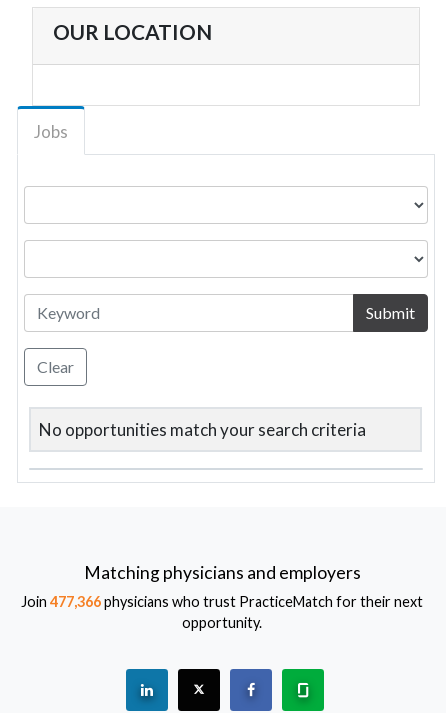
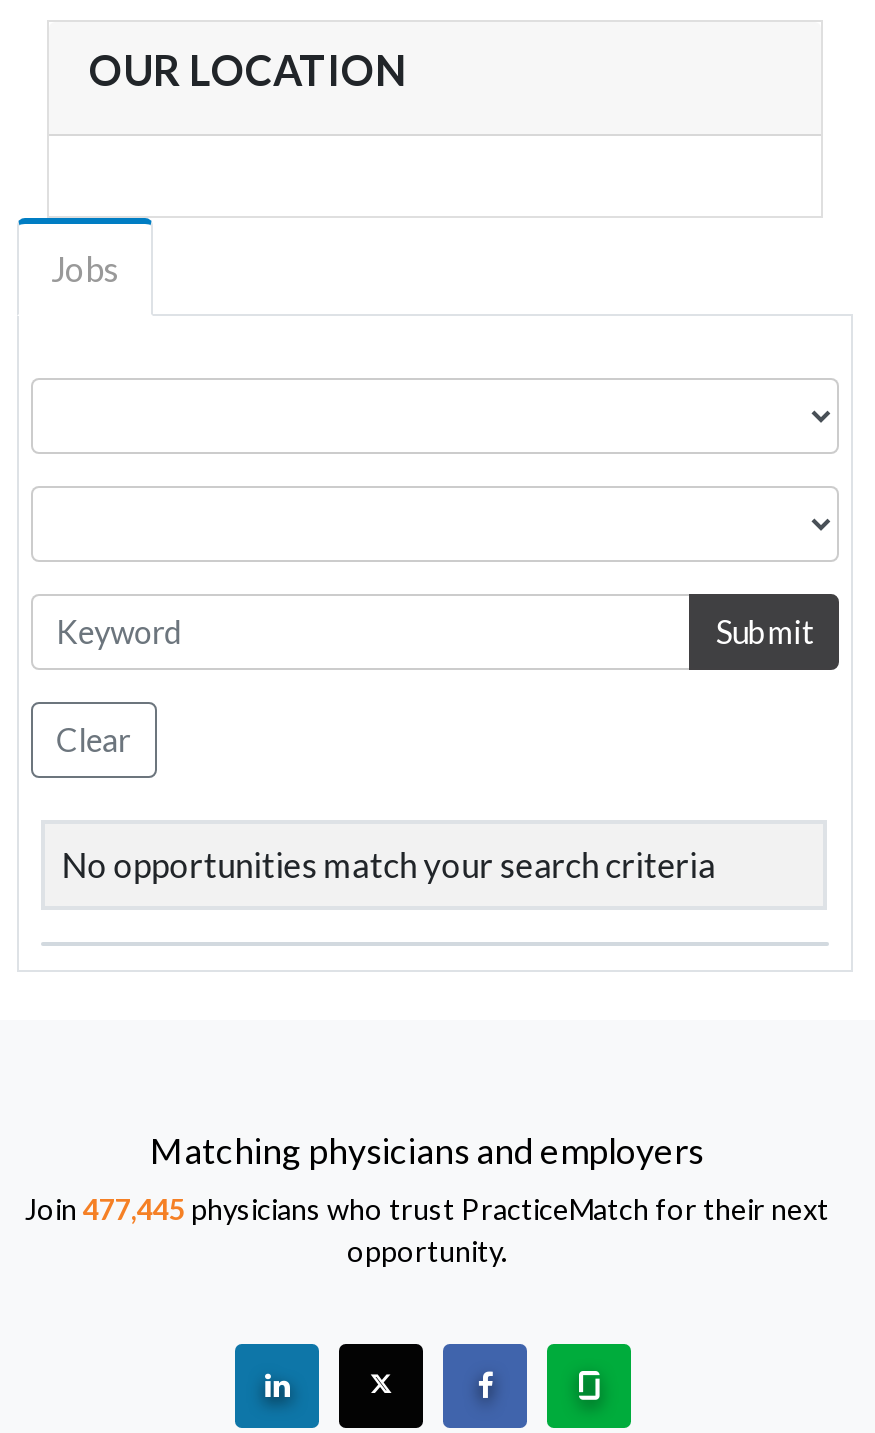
[21,593,423,610] Join 477,366 physicians who trust PracticeMatch for their next -> [25,1191,829,1225] Join 477,445 physicians who trust PracticeMatch for their next

